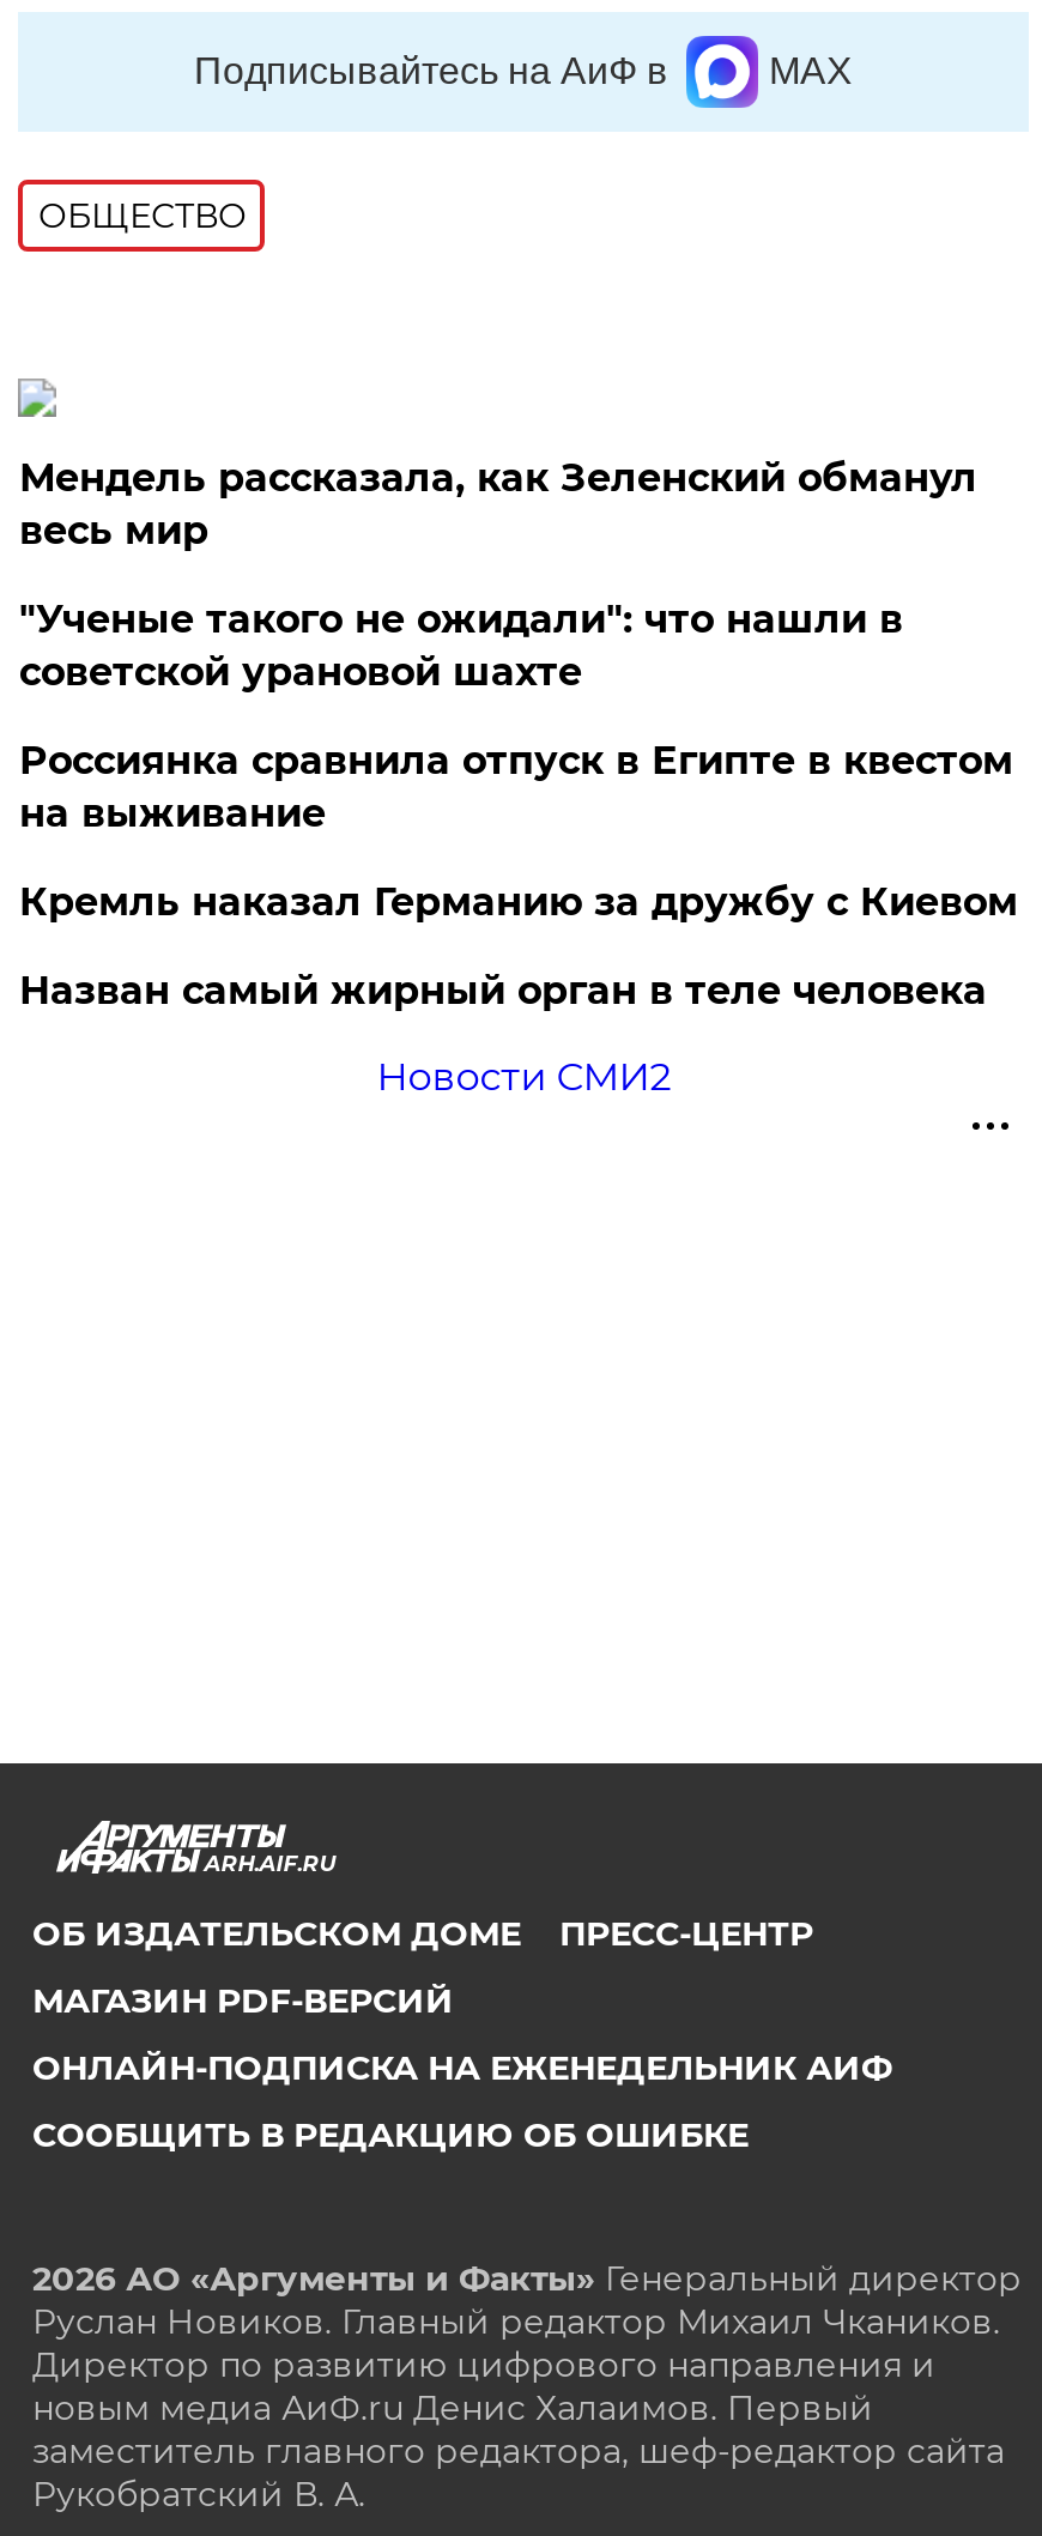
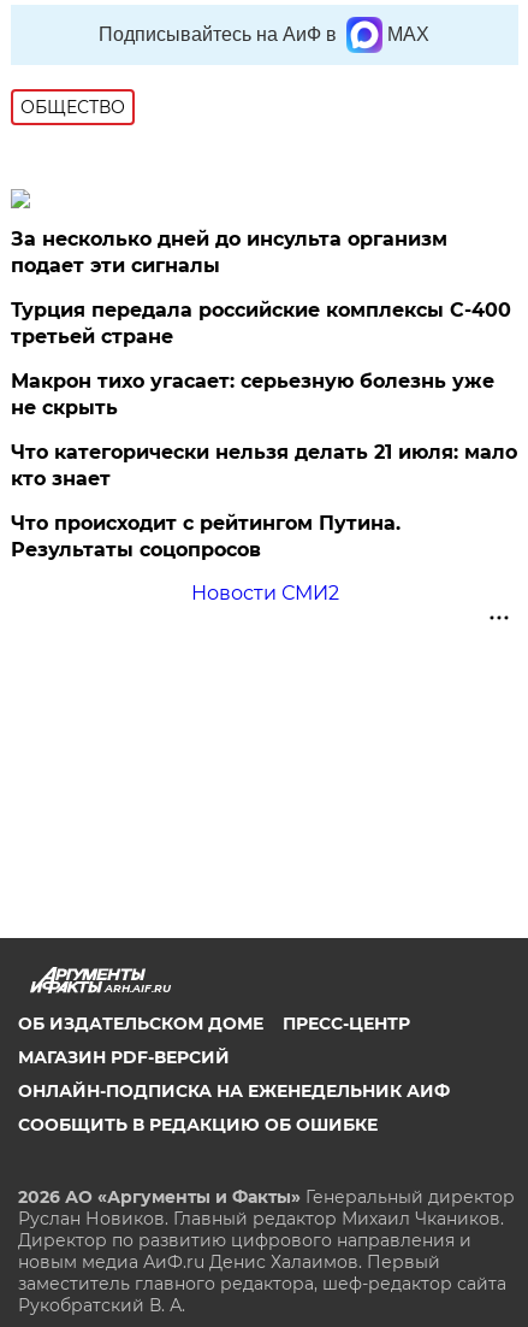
[19,455,977,553] Мендель рассказала, как Зеленский обманул | весь мир -> [11,228,448,277] За несколько дней до инсульта организм | подает эти сигналы
[19,597,903,695] "Ученые такого не ожидали": что нашли в | советской урановой шахте -> [11,299,512,348] Турция передала российские комплексы С-400 | третьей стране
[19,738,1013,836] Россиянка сравнила отпуск в Египте в квестом | на выживание -> [11,370,495,419] Макрон тихо угасает: серьезную болезнь уже | не скрыть
[19,879,1018,925] Кремль наказал Германию за дружбу с Киевом -> [11,441,518,490] Что категорически нельзя делать 21 июля: мало | кто знает
[19,968,987,1013] Назван самый жирный орган в теле человека -> [11,512,401,561] Что происходит с рейтингом Путина. | Результаты соцопросов

